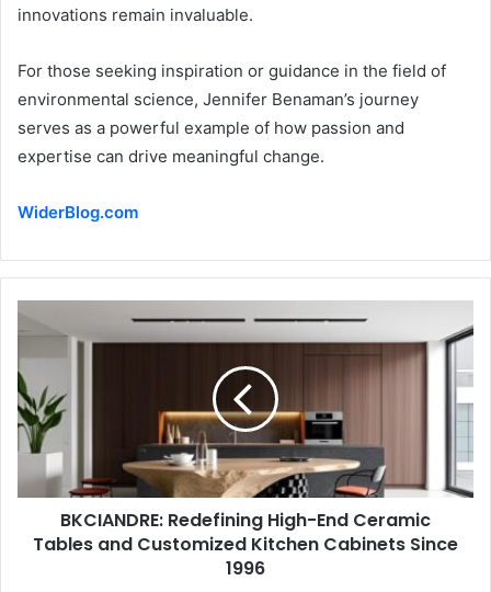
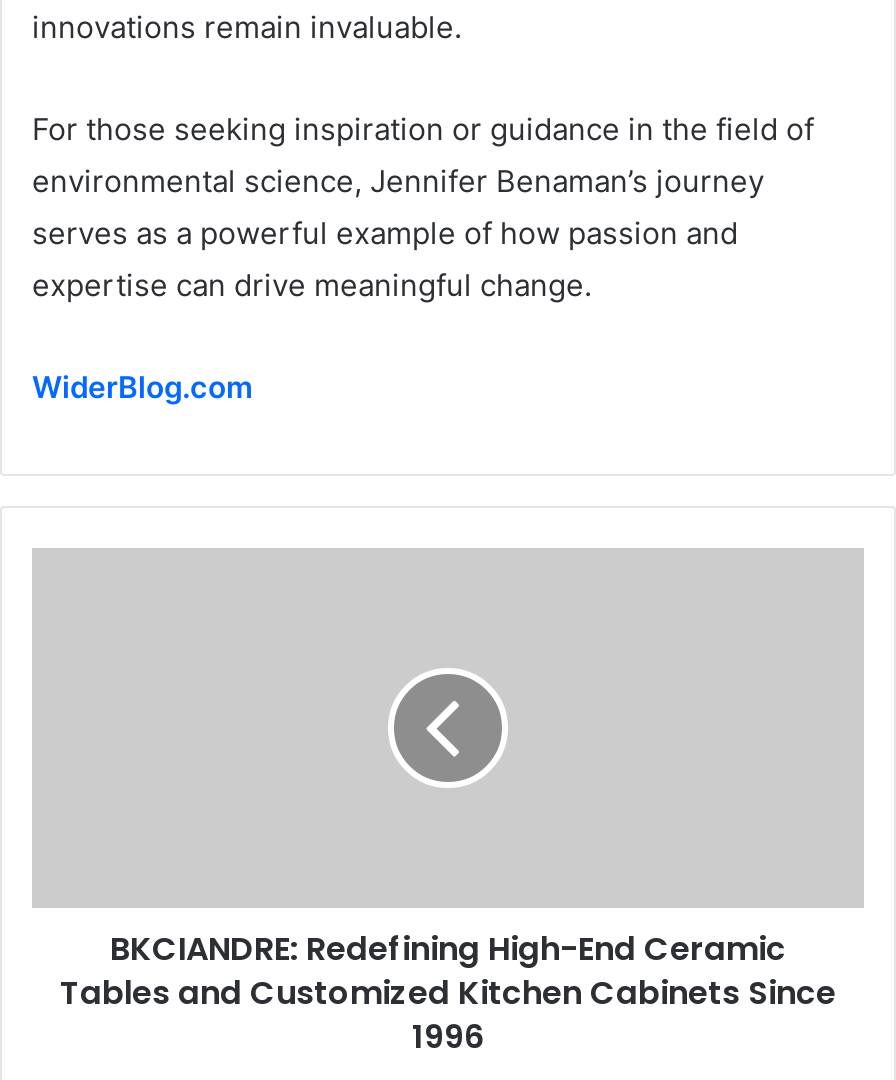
[16,301,473,499] [image] -> none

